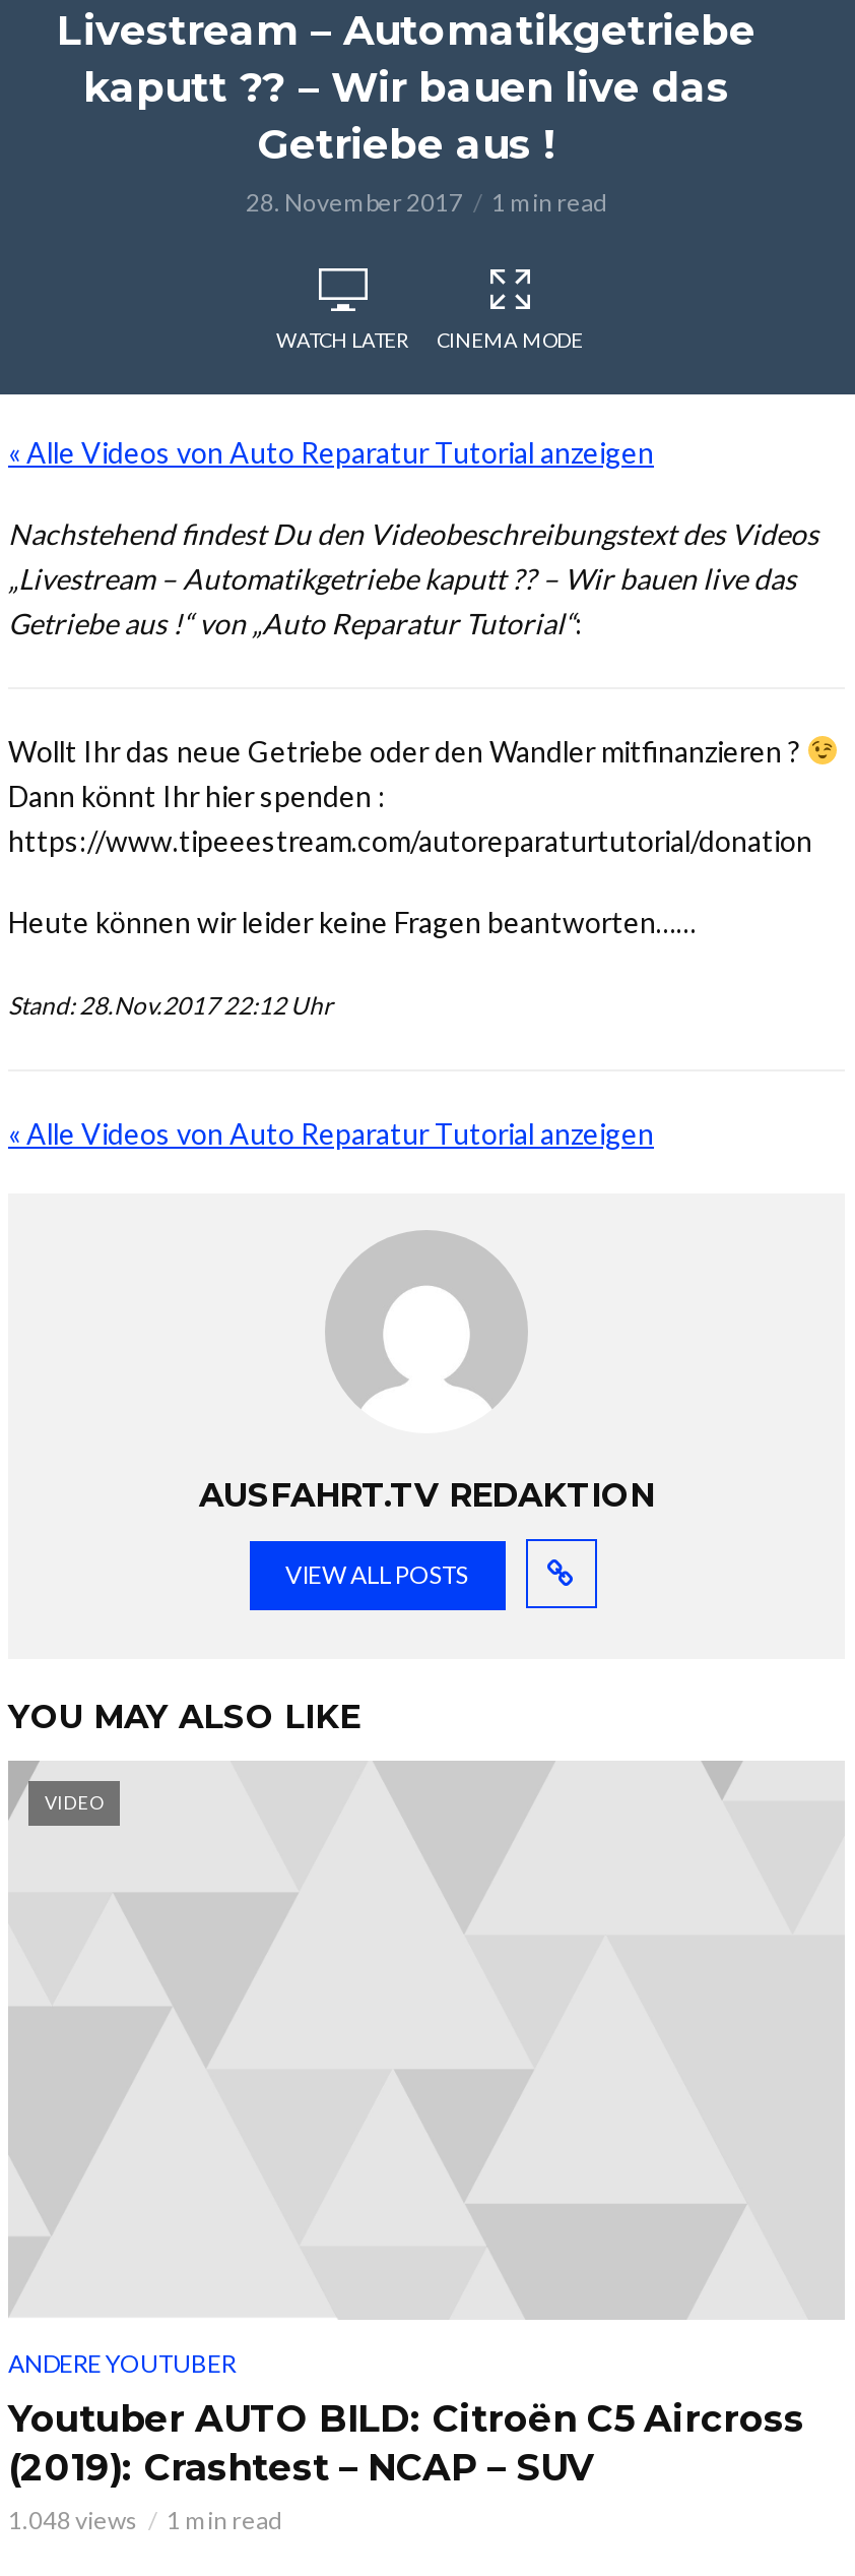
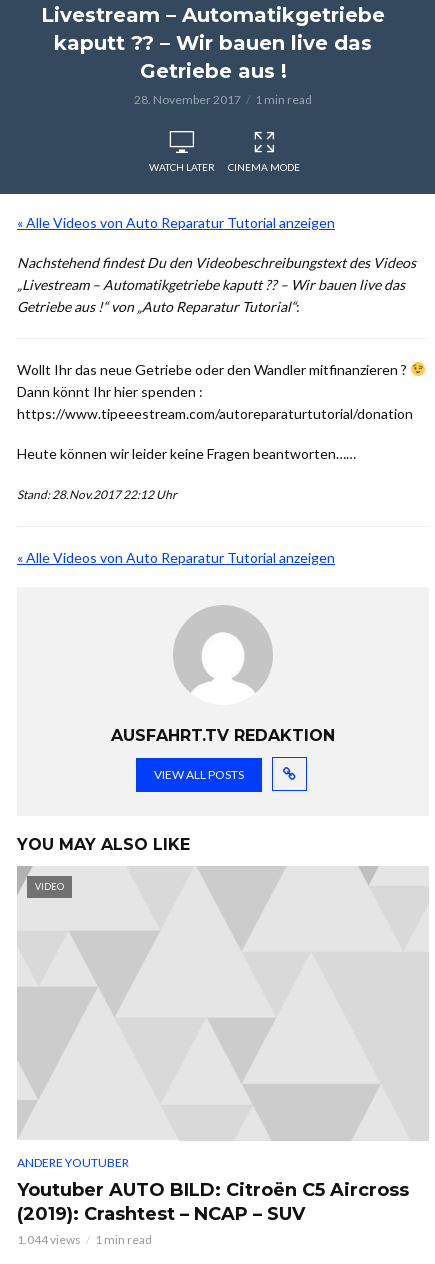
[8,2505,282,2536] 1.048 views 1 min read -> [17,1232,152,1247] 1.044 views 1 min read

